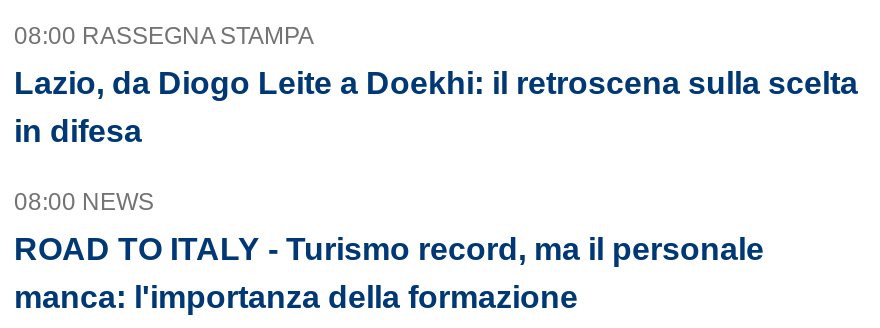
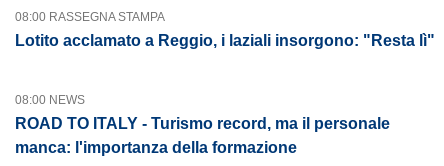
[14,67,858,149] Lazio, da Diogo Leite a Doekhi: il retroscena sulla scelta | in difesa -> [15,32,435,49] Lotito acclamato a Reggio, i laziali insorgono: "Resta lì"

